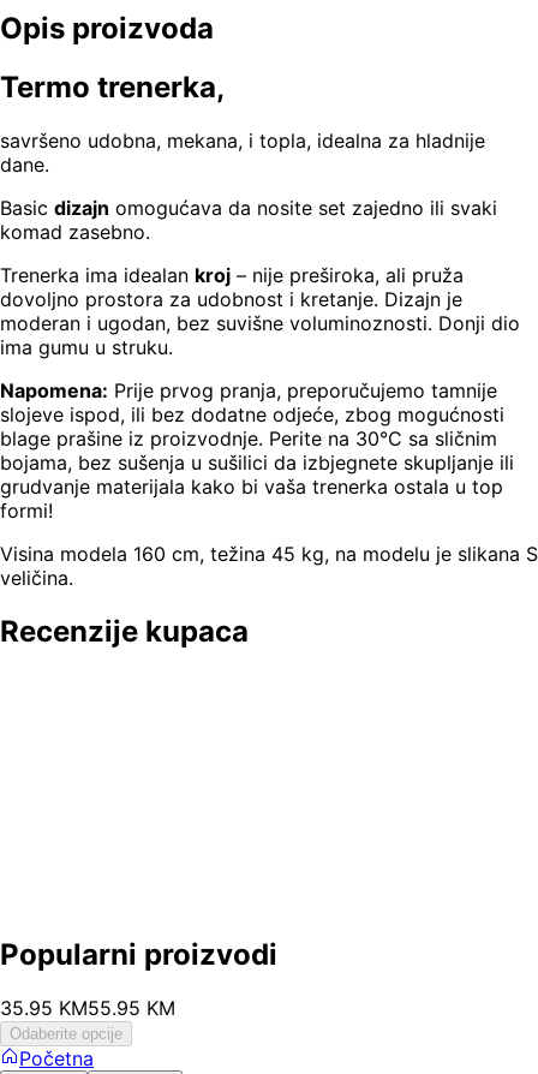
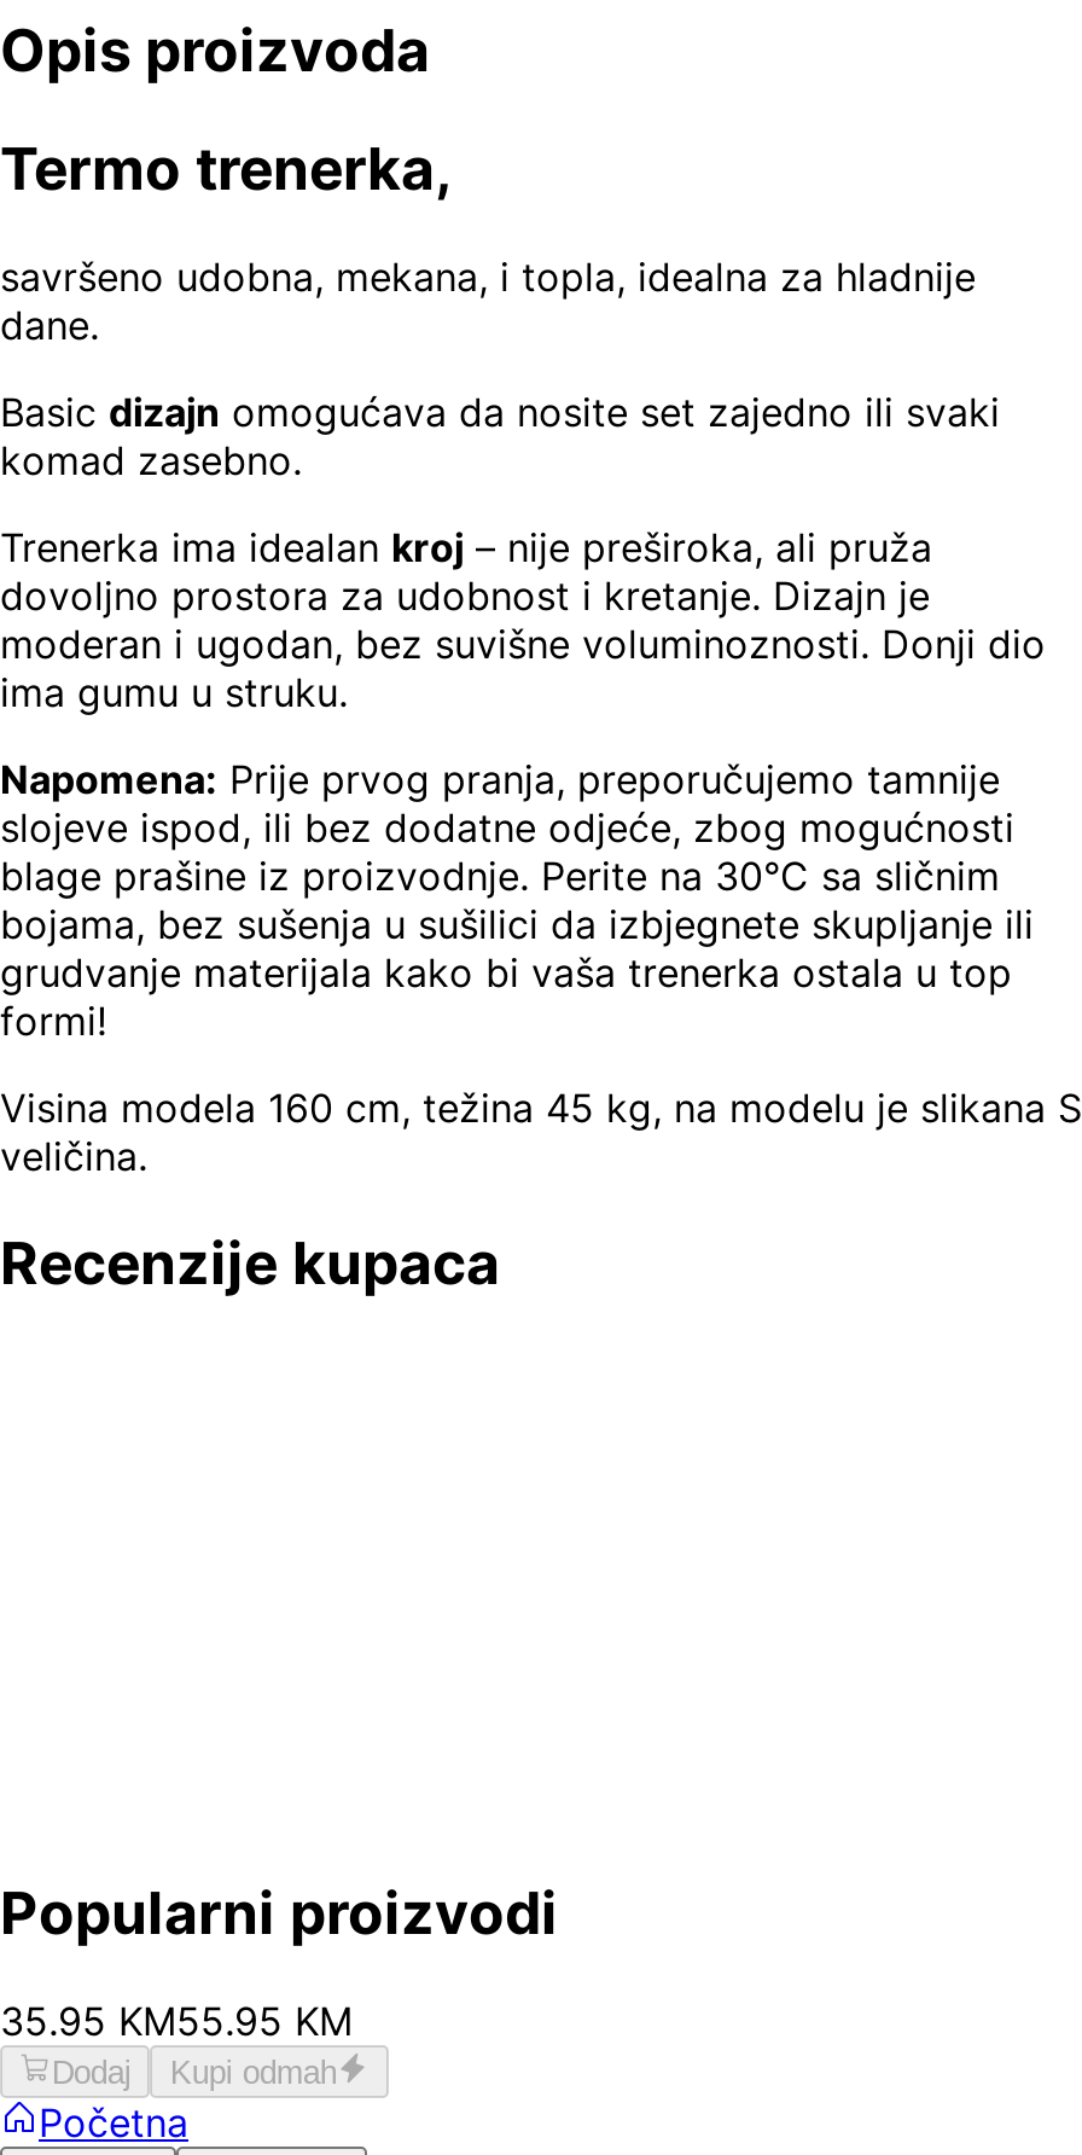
[10,1025,122,1043] Odaberite opcije -> [51,2055,336,2091] Dodaj | Kupi odmah

